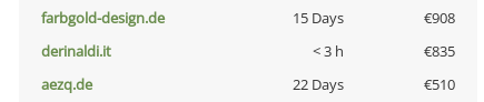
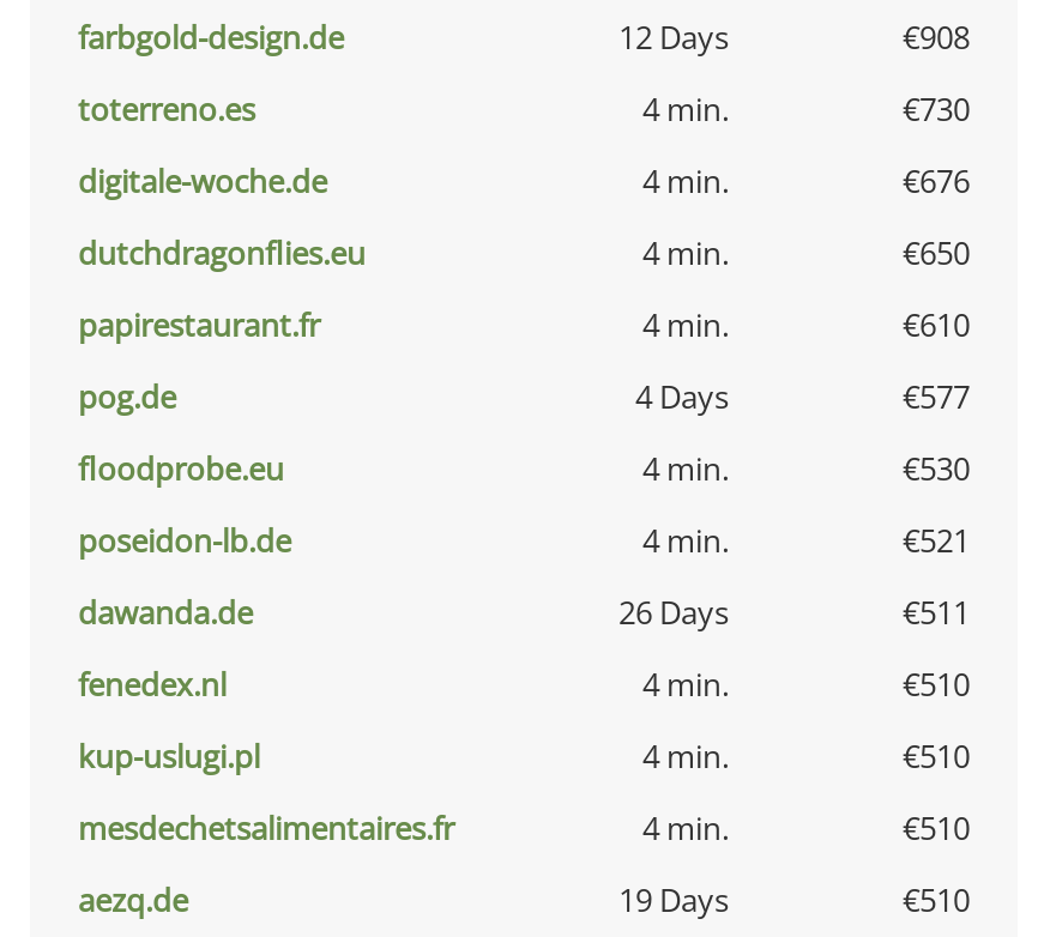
[292,8,343,28] 15 Days -> [618,16,729,59] 12 Days
[41,41,455,61] derinaldi.it | < 3 h | €835 -> [78,87,970,850] toterreno.es | 4 min. | €730 | digitale-woche.de | 4 min. | €676 | dutchdragonflies.eu | 4 min. | €650 | papirestaurant.fr | 4 min. | €610 | pog.de | 4 Days | €577 | floodprobe.eu | 4 min. | €530 | poseidon-lb.de | 4 min. | €521 | dawanda.de | 26 Days | €511 | fenedex.nl | 4 min. | €510 | kup-uslugi.pl | 4 min. | €510 | mesdechetsalimentaires.fr | 4 min. | €510
[292,74,343,94] 22 Days -> [618,878,729,921] 19 Days

